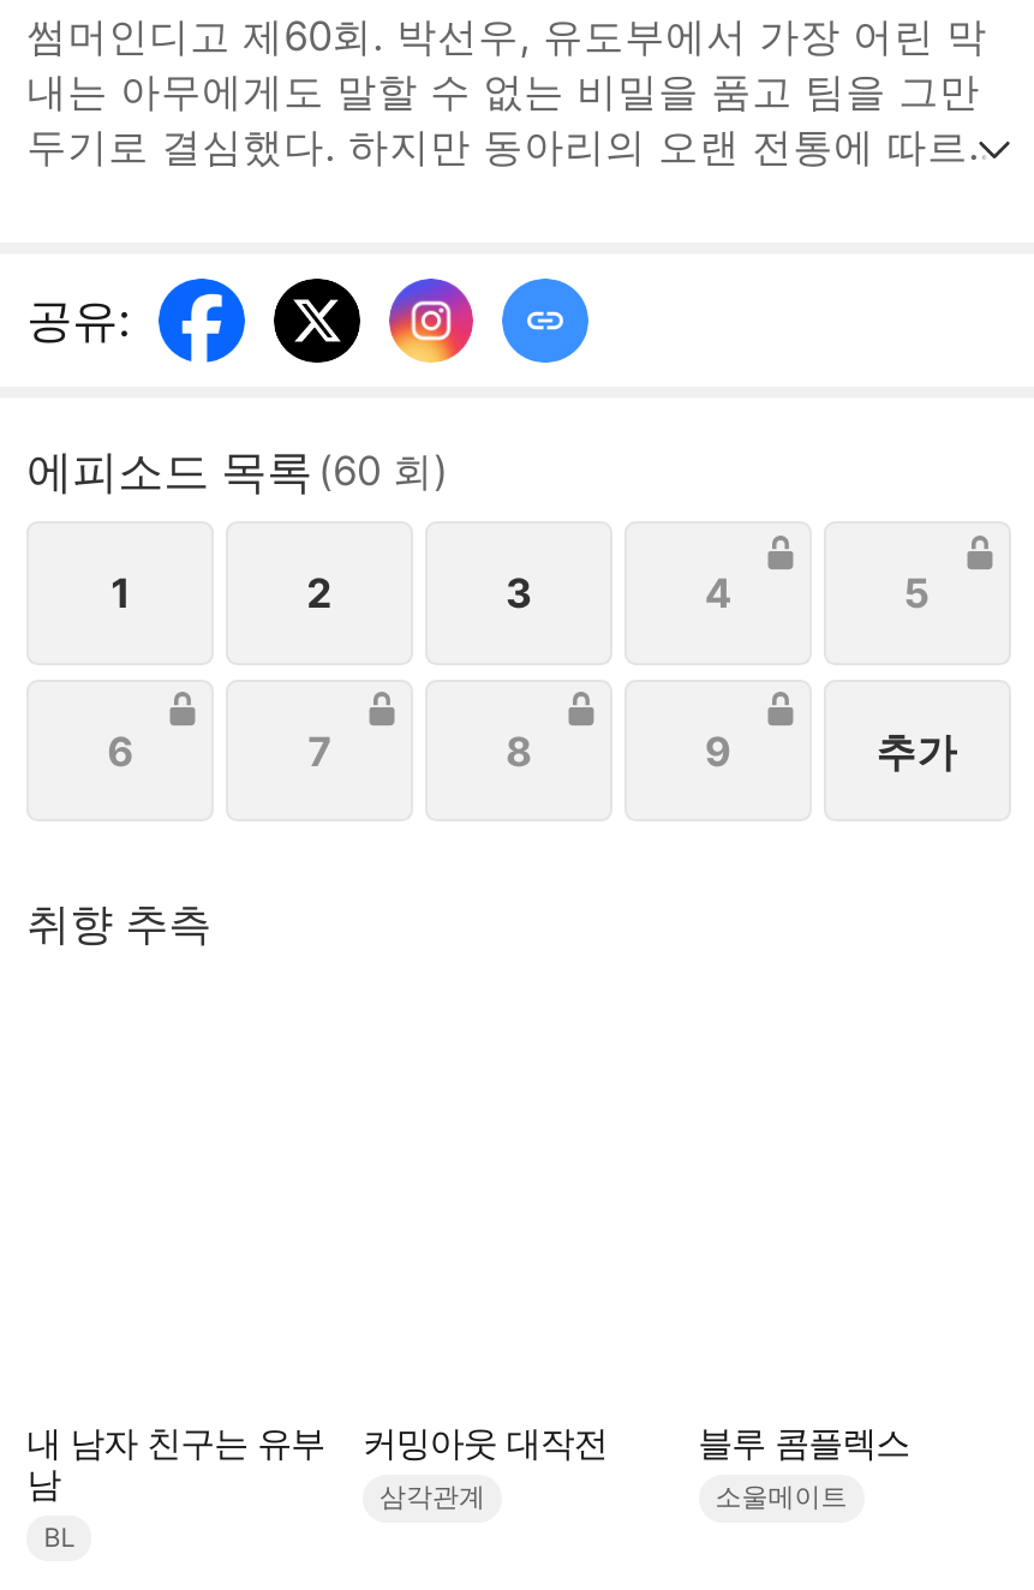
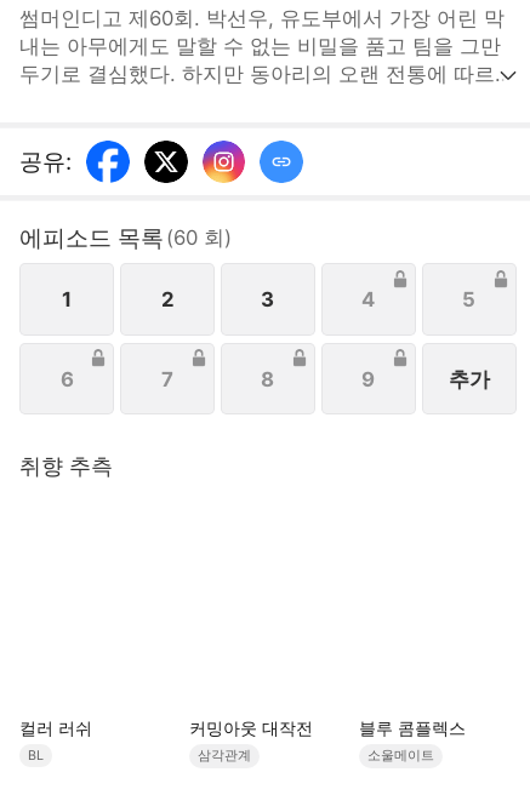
[27,1421,324,1503] 내 남자 친구는 유부 | 남 -> [20,717,92,738] 컬러 러쉬

